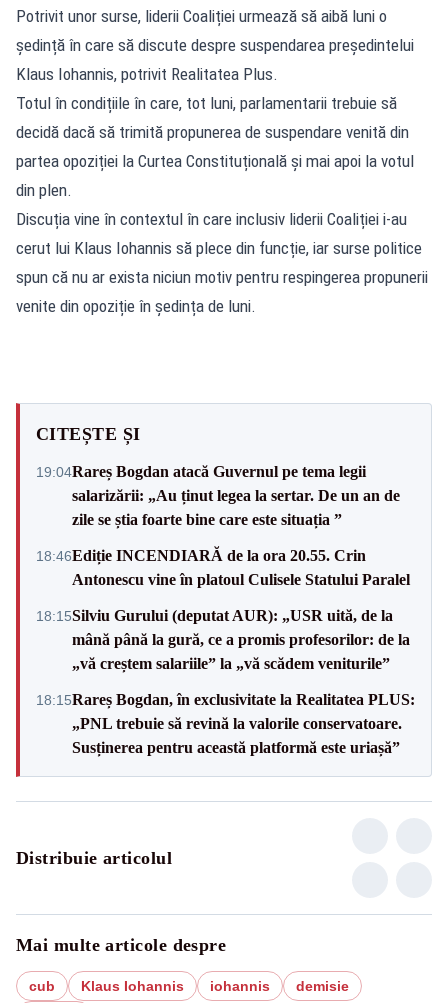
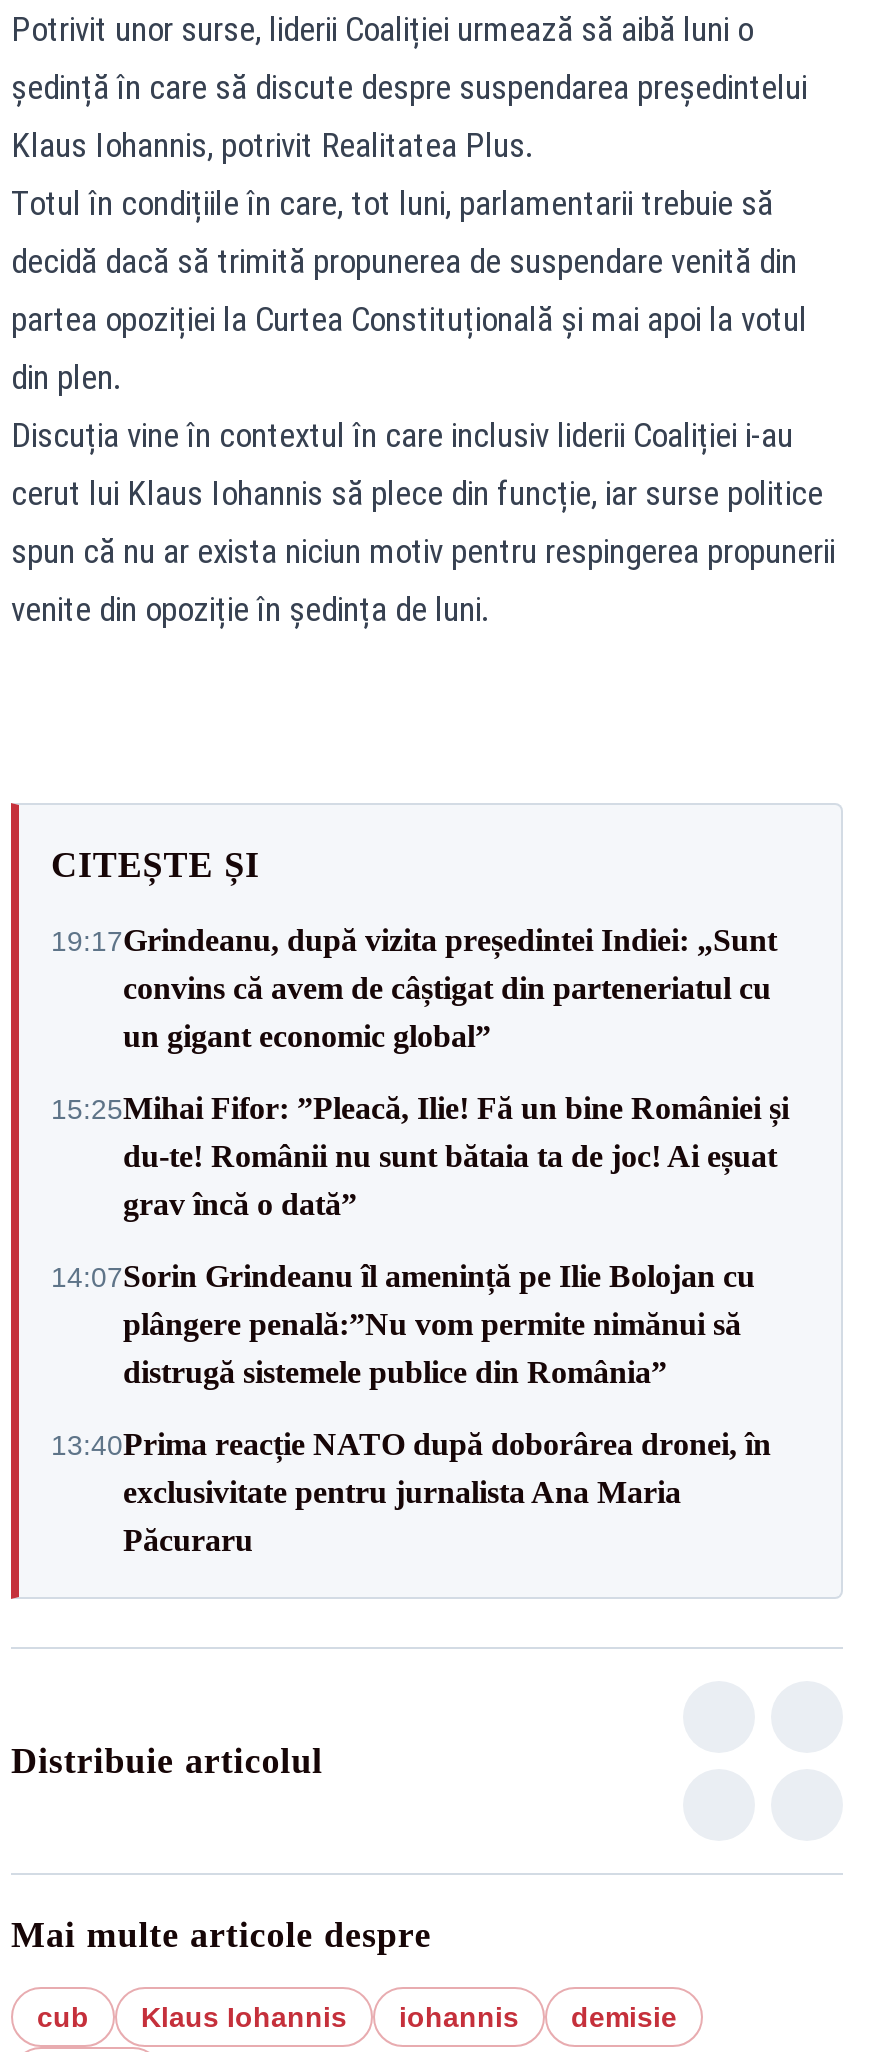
[36,462,400,527] 19:04Rareș Bogdan atacă Guvernul pe tema legii | salarizării: „Au ținut legea la sertar. De un an de | zile se știa foarte bine care este situația ” -> [51,923,777,1053] 19:17Grindeanu, după vizita președintei Indiei: „Sunt | convins că avem de câștigat din parteneriatul cu | un gigant economic global”
[36,546,410,587] 18:46Ediție INCENDIARĂ de la ora 20.55. Crin | Antonescu vine în platoul Culisele Statului Paralel -> [51,1091,789,1221] 15:25Mihai Fifor: ”Pleacă, Ilie! Fă un bine României și | du-te! Românii nu sunt bătaia ta de joc! Ai eșuat | grav încă o dată”
[36,606,410,671] 18:15Silviu Gurului (deputat AUR): „USR uită, de la | mână până la gură, ce a promis profesorilor: de la | „vă creștem salariile” la „vă scădem veniturile” -> [51,1259,755,1389] 14:07Sorin Grindeanu îl amenință pe Ilie Bolojan cu | plângere penală:”Nu vom permite nimănui să | distrugă sistemele publice din România”
[36,690,415,755] 18:15Rareș Bogdan, în exclusivitate la Realitatea PLUS: | „PNL trebuie să revină la valorile conservatoare. | Susținerea pentru această platformă este uriașă” -> [51,1427,771,1557] 13:40Prima reacție NATO după doborârea dronei, în | exclusivitate pentru jurnalista Ana Maria | Păcuraru

